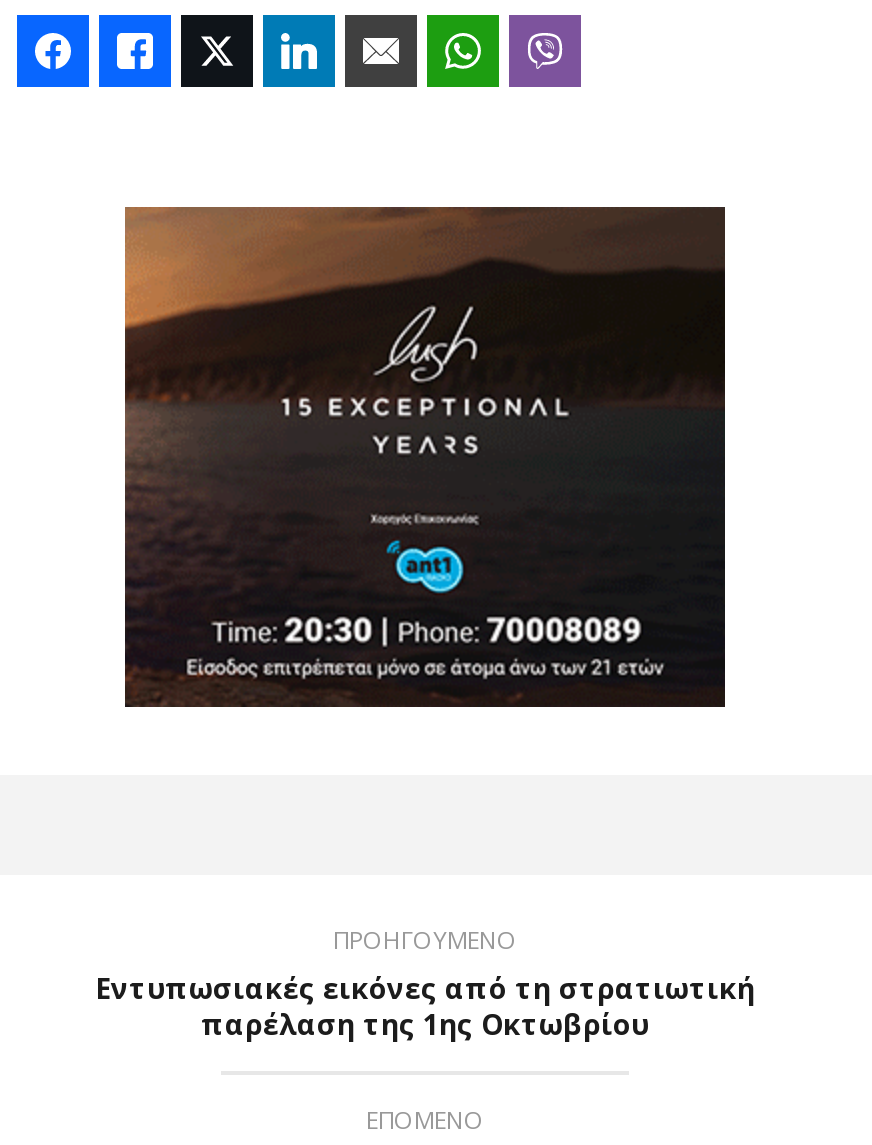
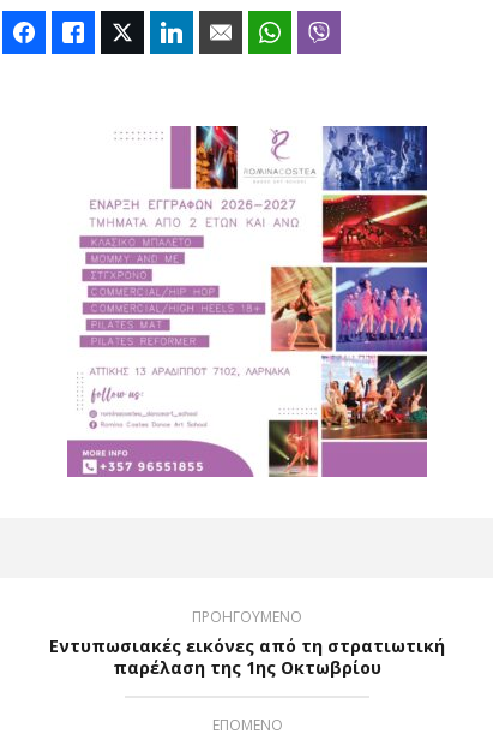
[123,205,727,709] [image] -> [66,125,428,478] [image]

